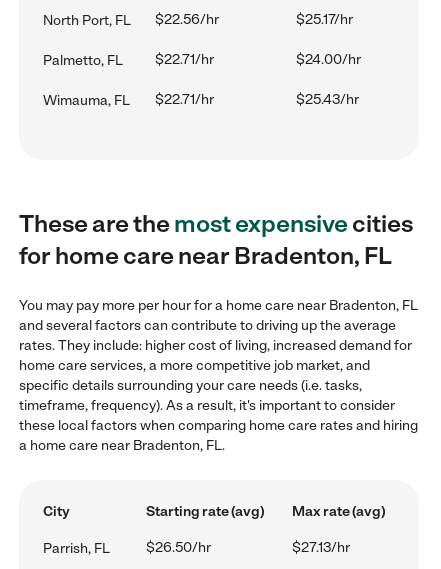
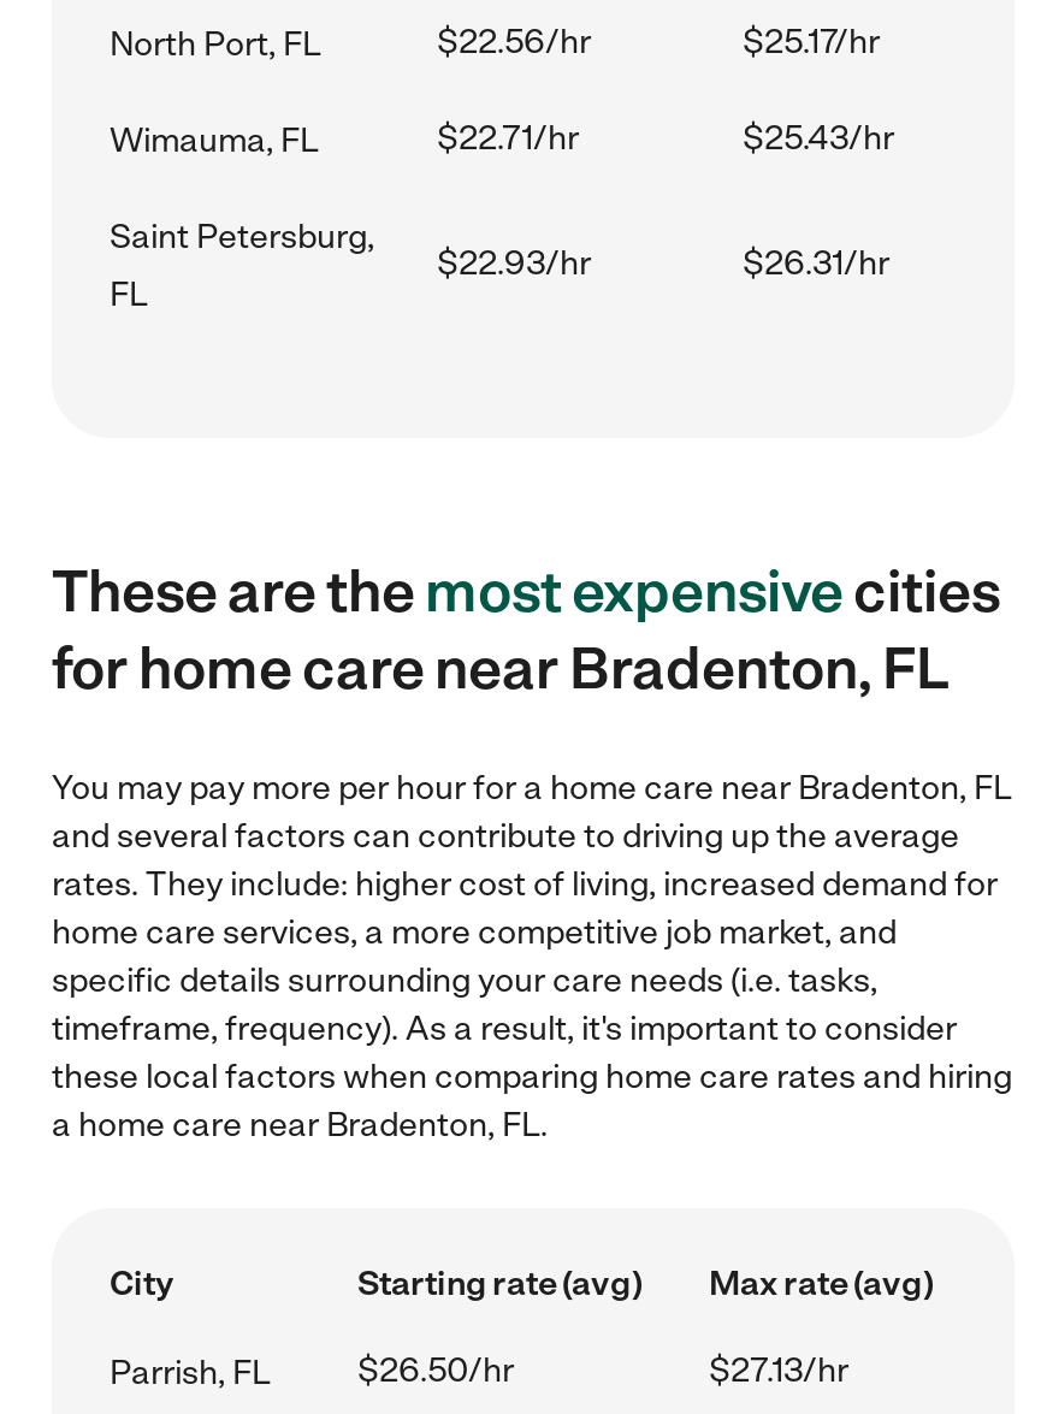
[43,51,361,69] Palmetto, FL | $22.71/hr | $24.00/hr -> none
moved [43,91,359,109] -> [110,118,894,161]: Wimauma, FL | $22.71/hr | $25.43/hr
none -> [110,217,374,315] Saint Petersburg, | FL
none -> [437,243,889,284] $22.93/hr | $26.31/hr

